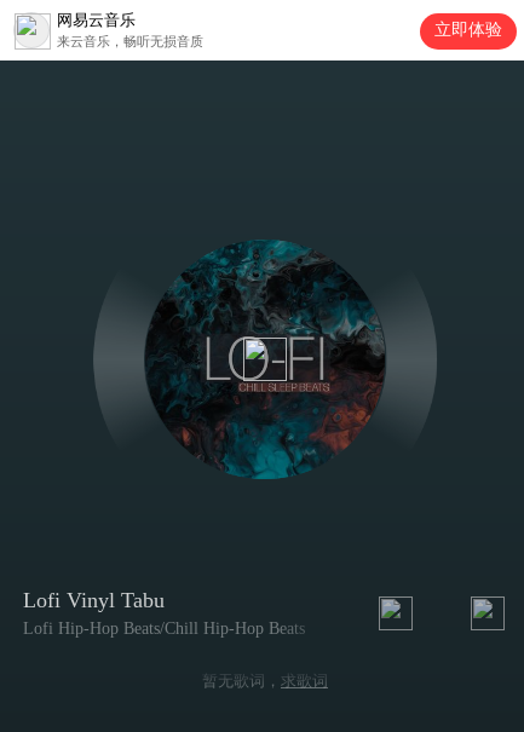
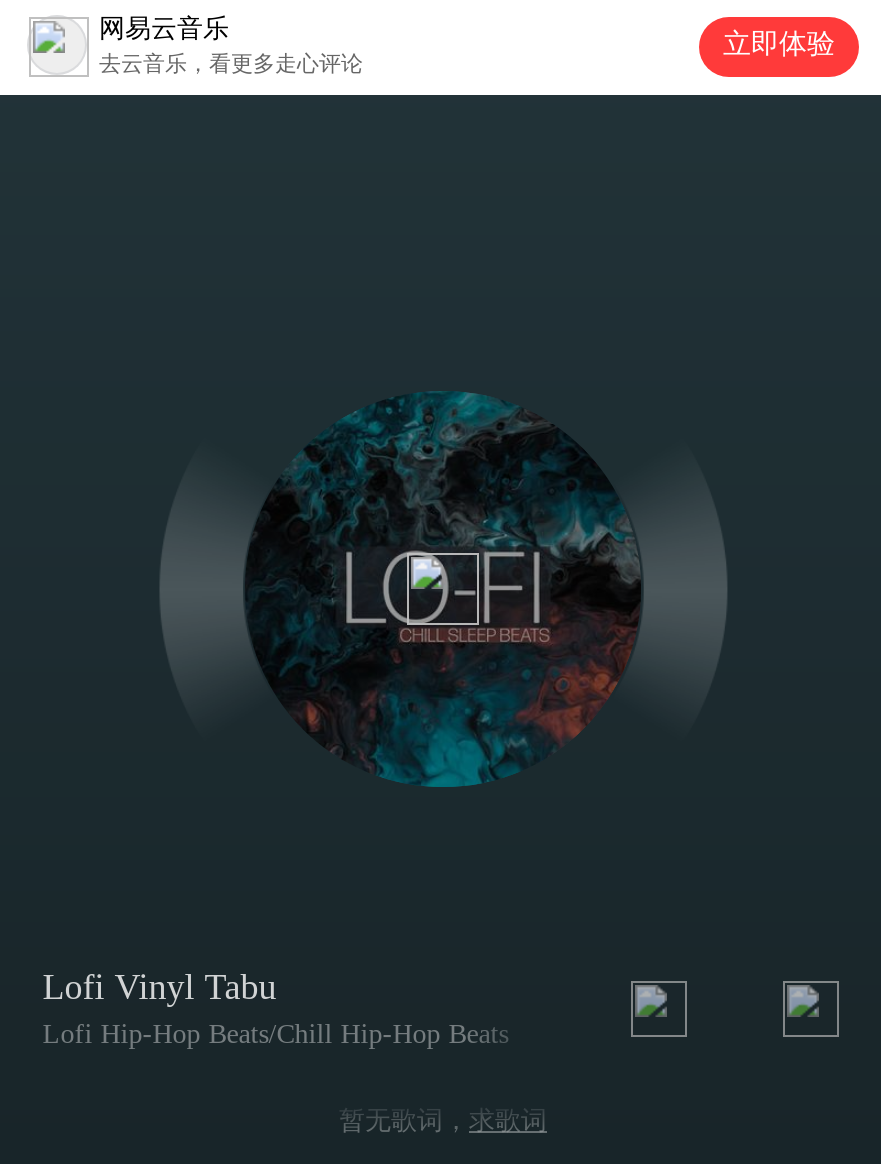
[57,34,203,48] 来云音乐，畅听无损音质 -> [99,51,363,75] 去云音乐，看更多走心评论

